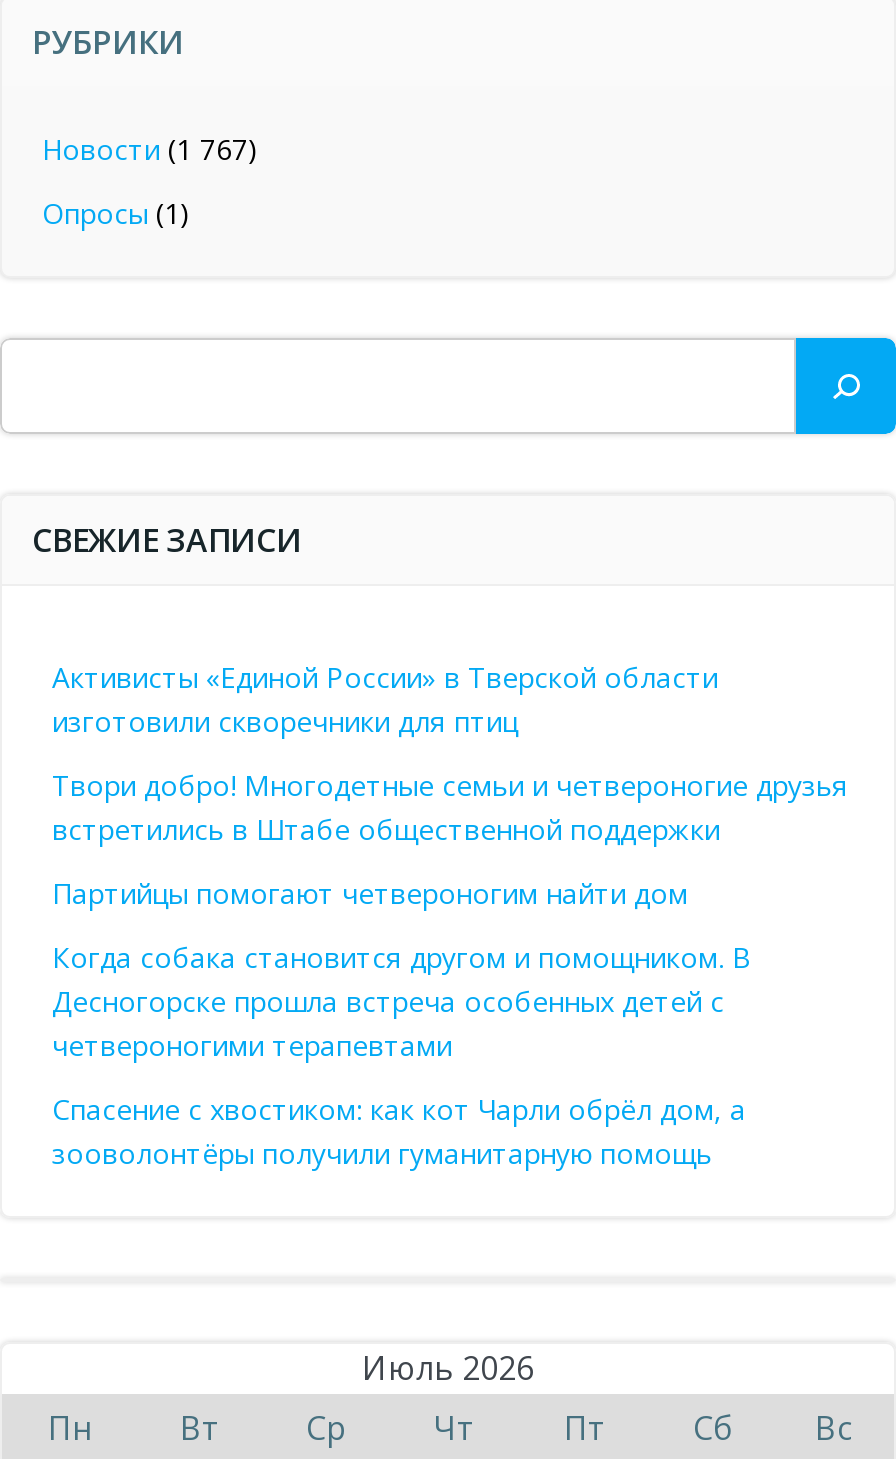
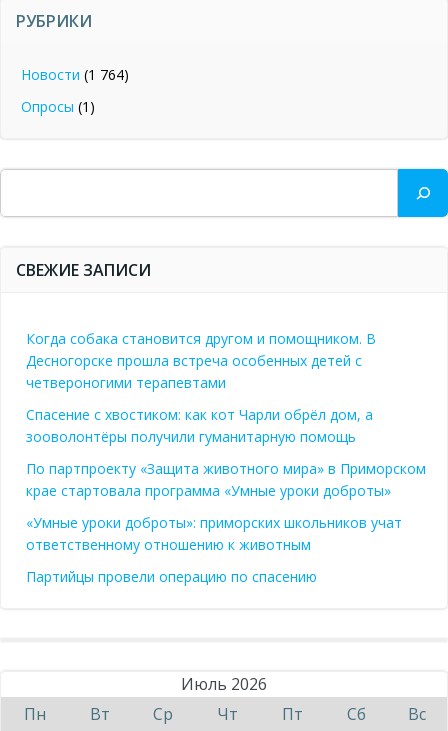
[42,130,258,168] Новости (1 767) -> [21,65,129,84] Новости (1 764)
[52,658,848,912] Активисты «Единой России» в Тверской области | изготовили скворечники для птиц | Твори добро! Многодетные семьи и четвероногие друзья | встретились в Штабе общественной поддержки | Партийцы помогают четвероногим найти дом -> none
moved [52,938,752,1172] -> [26,329,376,446]: Когда собака становится другом и помощником. В | Десногорске прошла встреча особенных детей с | четвероногими терапевтами | Спасение с хвостиком: как кот Чарли обрёл дом, а | зооволонтёры получили гуманитарную помощь
none -> [26,459,426,586] По партпроекту «Защита животного мира» в Приморском | крае стартовала программа «Умные уроки доброты» | «Умные уроки доброты»: приморских школьников учат | ответственному отношению к животным | Партийцы провели операцию по спасению

